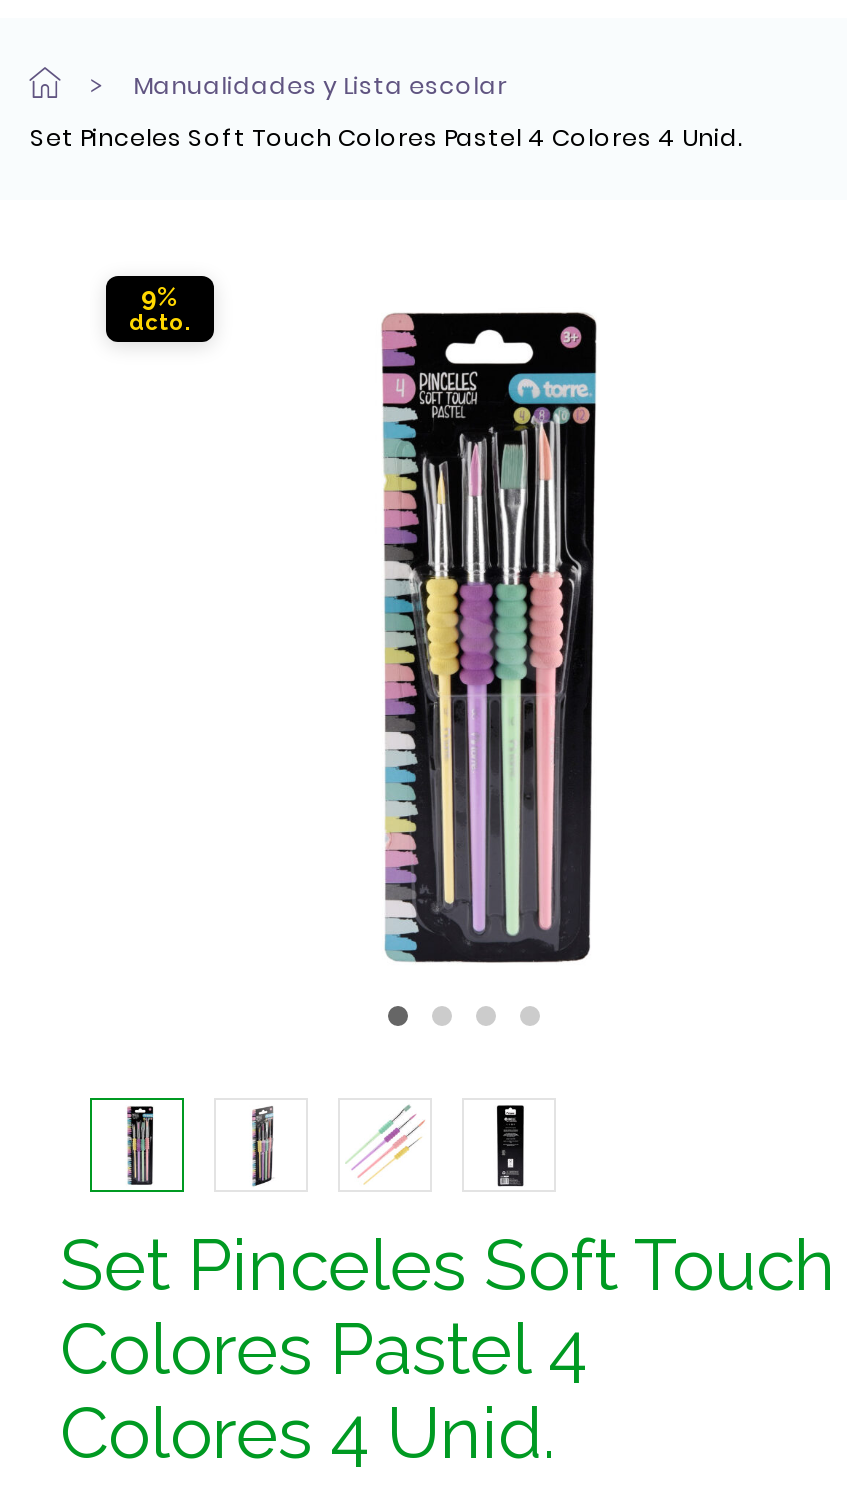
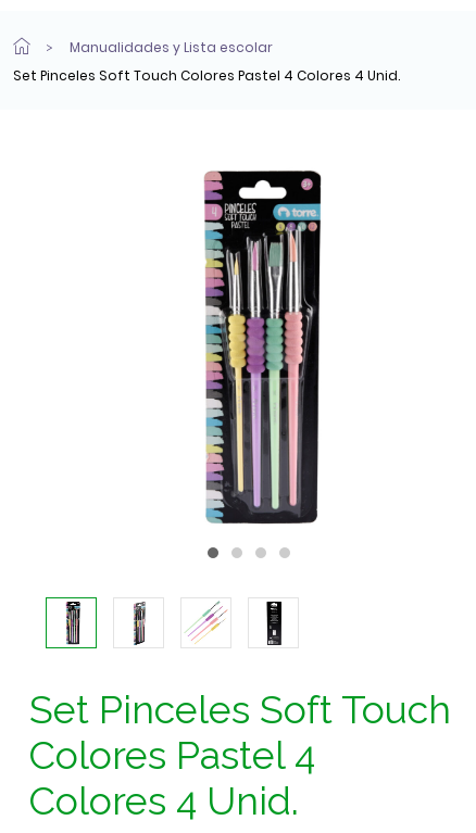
[141,283,179,313] 9% -> none

